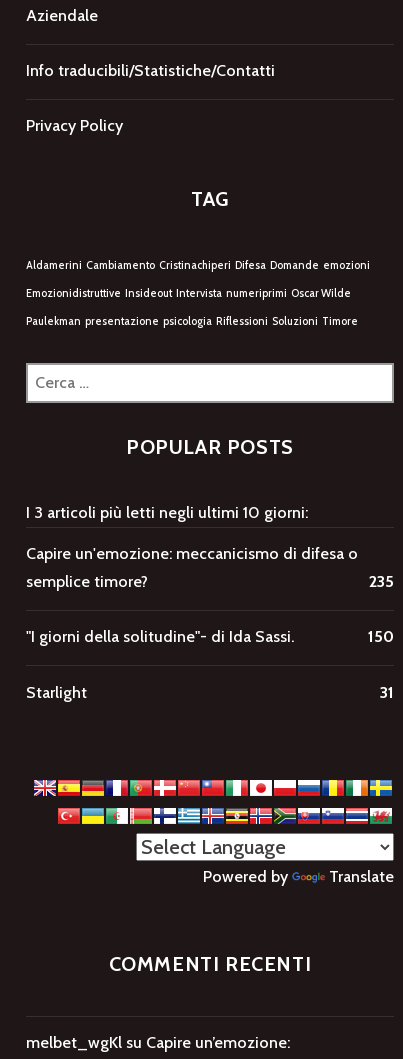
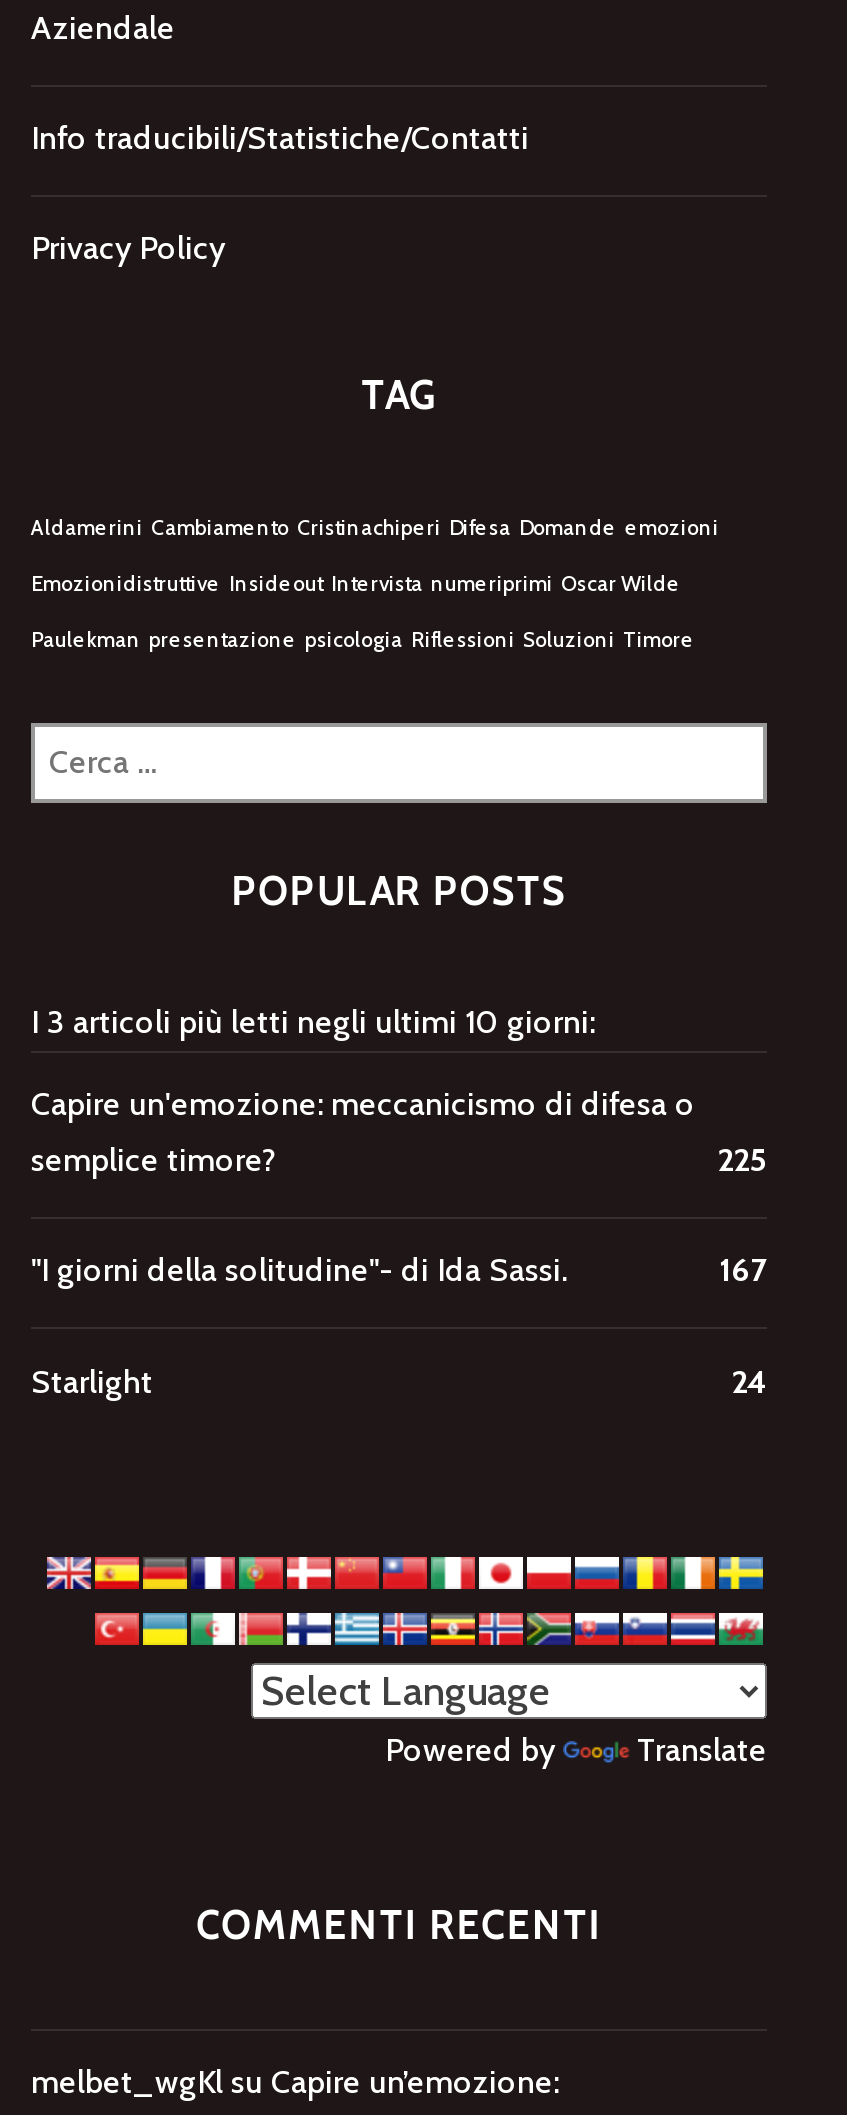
[369,572,394,591] 235 -> [717,1141,767,1179] 225
[368,627,394,646] 150 -> [719,1252,767,1290] 167
[380,683,394,702] 31 -> [731,1362,767,1400] 24

